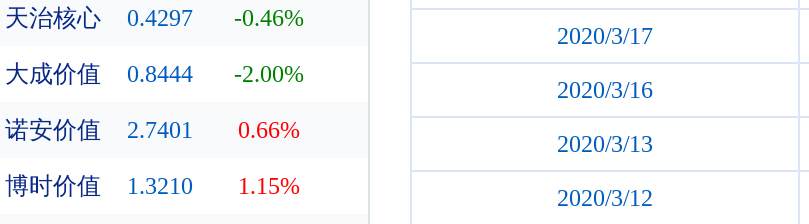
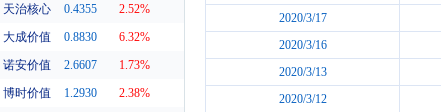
[127,4,193,32] 0.4297 -> [63,2,96,16] 0.4355
[234,4,304,32] -0.46% -> [119,2,150,16] 2.52%
[127,60,193,88] 0.8444 -> [63,30,96,44] 0.8830
[234,60,304,88] -2.00% -> [119,30,150,44] 6.32%
[127,116,193,144] 2.7401 -> [63,58,96,72] 2.6607
[238,116,300,144] 0.66% -> [119,58,150,72] 1.73%
[127,172,193,200] 1.3210 -> [63,86,96,100] 1.2930
[238,172,300,200] 1.15% -> [119,86,150,100] 2.38%

